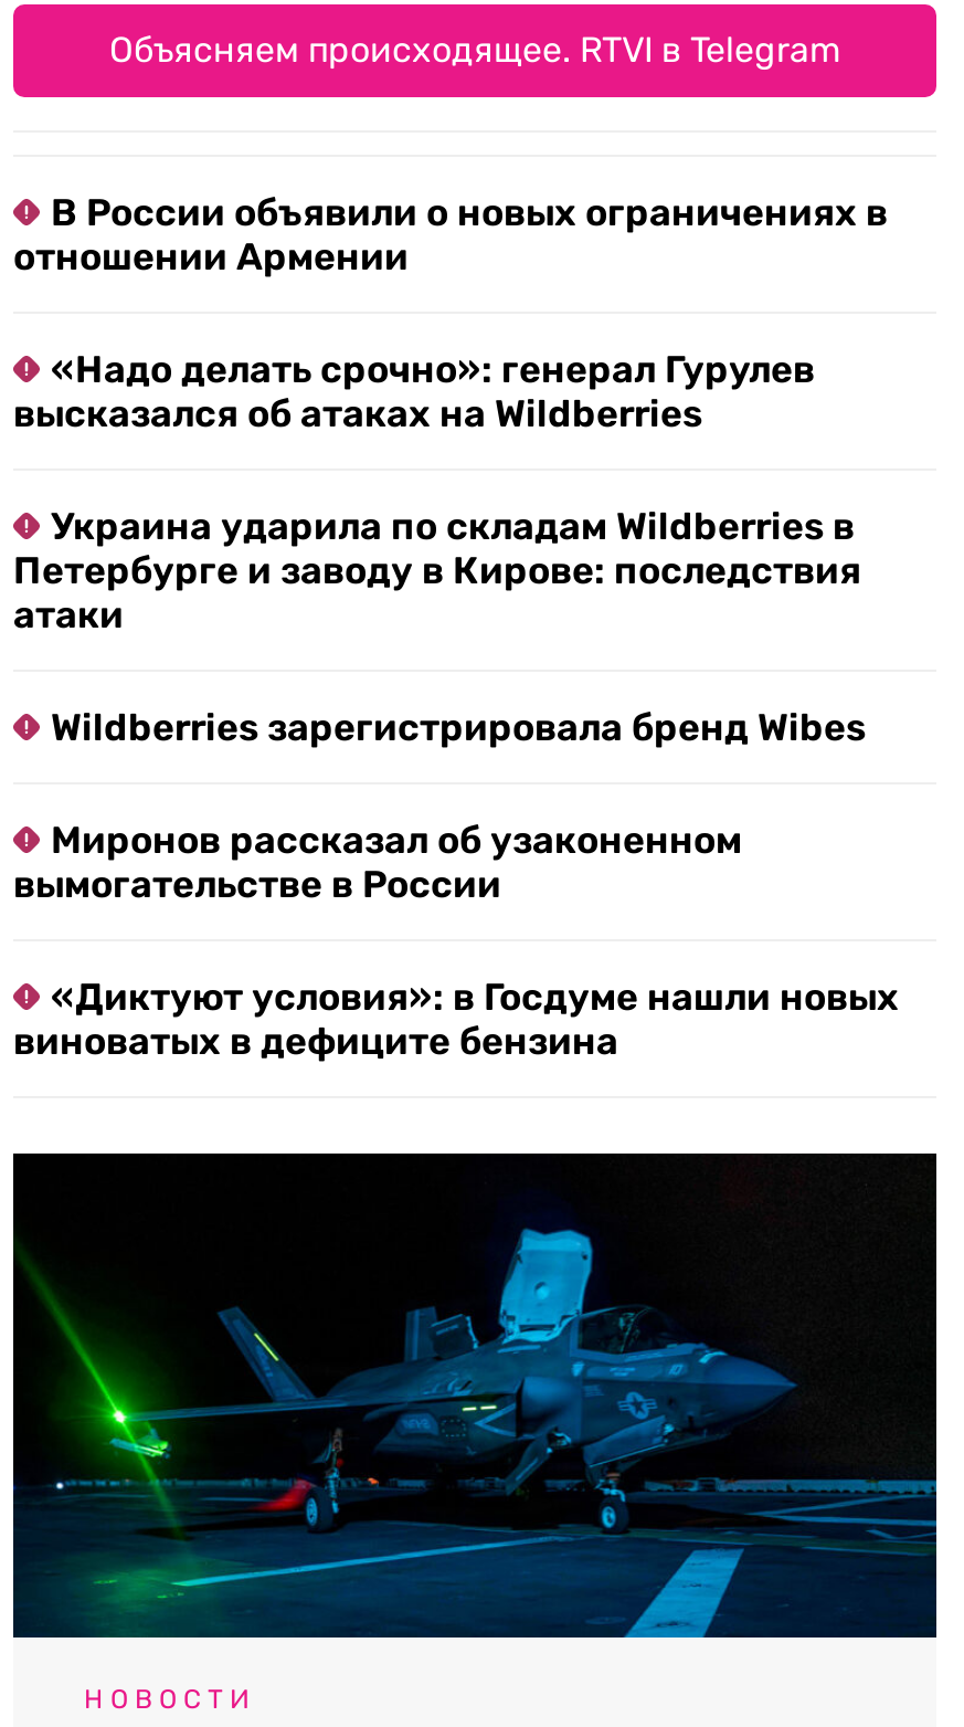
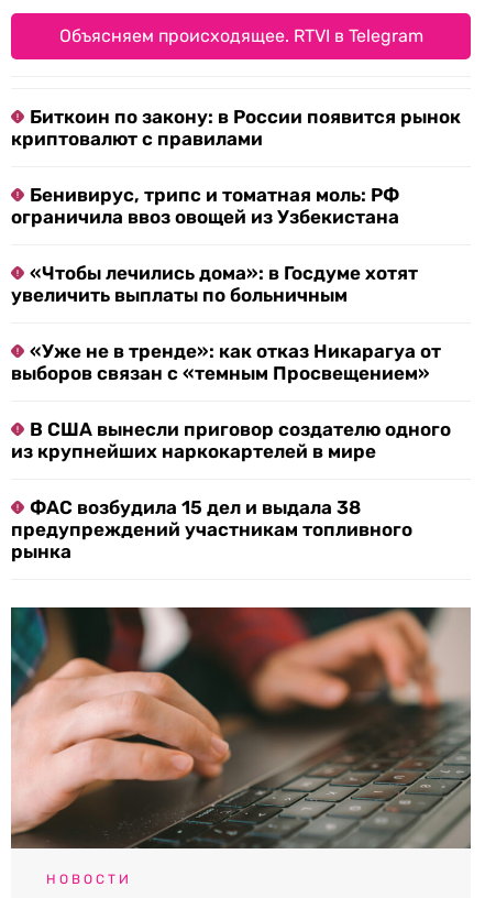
[13,190,888,279] В России объявили о новых ограничениях в | отношении Армении -> [11,106,461,150] Биткоин по закону: в России появится рынок | криптовалют с правилами
[13,347,815,436] «Надо делать срочно»: генерал Гурулев | высказался об атаках на Wildberries -> [11,184,399,228] Бенивирус, трипс и томатная моль: РФ | ограничила ввоз овощей из Узбекистана
[13,504,861,637] Украина ударила по складам Wildberries в | Петербурге и заводу в Кирове: последствия | атаки -> [11,262,418,306] «Чтобы лечились дома»: в Госдуме хотят | увеличить выплаты по больничным
[51,705,866,749] Wildberries зарегистрировала бренд Wibes -> [11,340,441,384] «Уже не в тренде»: как отказ Никарагуа от | выборов связан с «темным Просвещением»
[13,818,742,906] Миронов рассказал об узаконенном | вымогательстве в России -> [11,418,451,462] В США вынесли приговор создателю одного | из крупнейших наркокартелей в мире
[13,975,899,1063] «Диктуют условия»: в Госдуме нашли новых | виноватых в дефиците бензина -> [11,496,412,562] ФАС возбудила 15 дел и выдала 38 | предупреждений участникам топливного | рынка
[11,1151,939,1640] [image] -> [10,606,472,850] [image]

